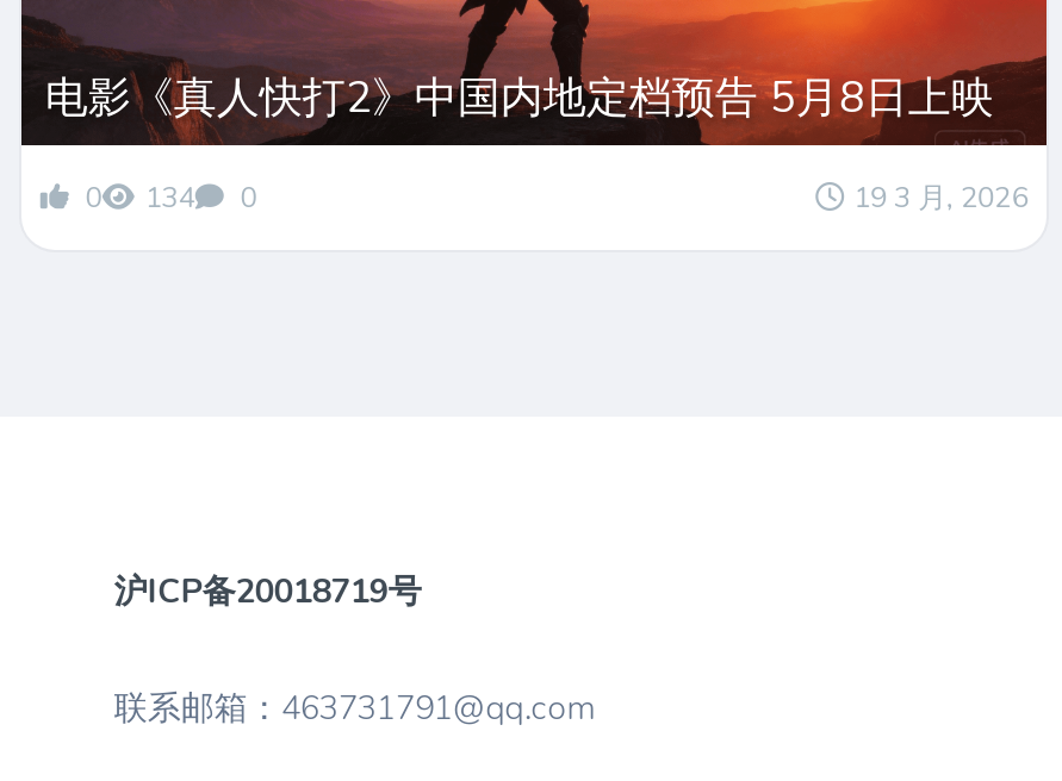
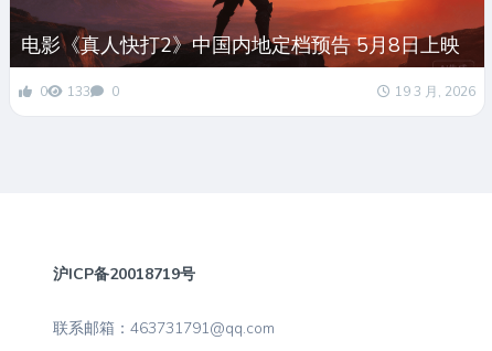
[145,180,195,218] 134 -> [67,83,90,101] 133

